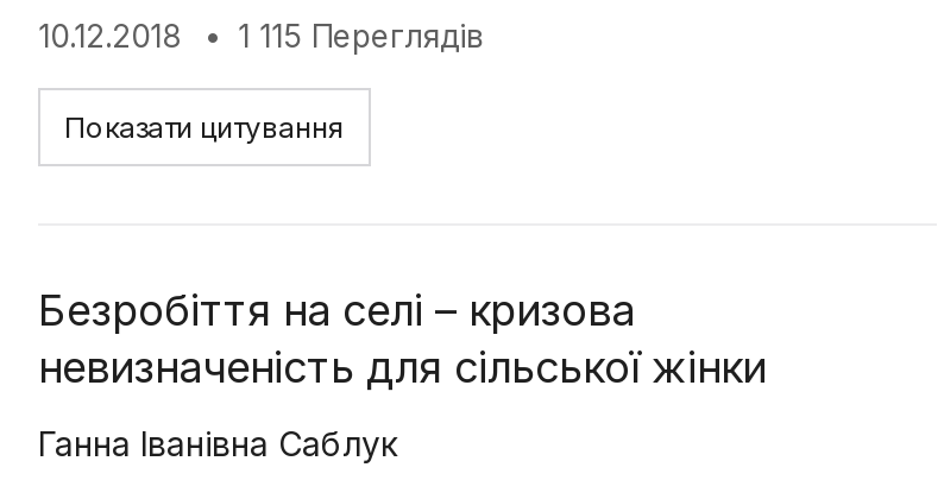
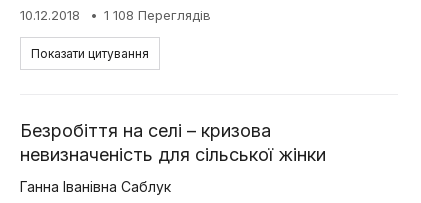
[38,17,485,55] 10.12.2018 1 115 Переглядів -> [20,7,211,23] 10.12.2018 1 108 Переглядів

